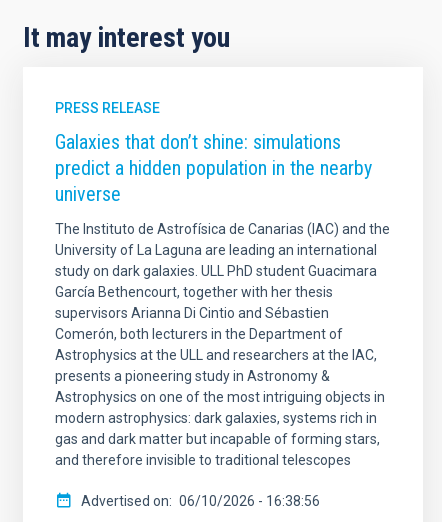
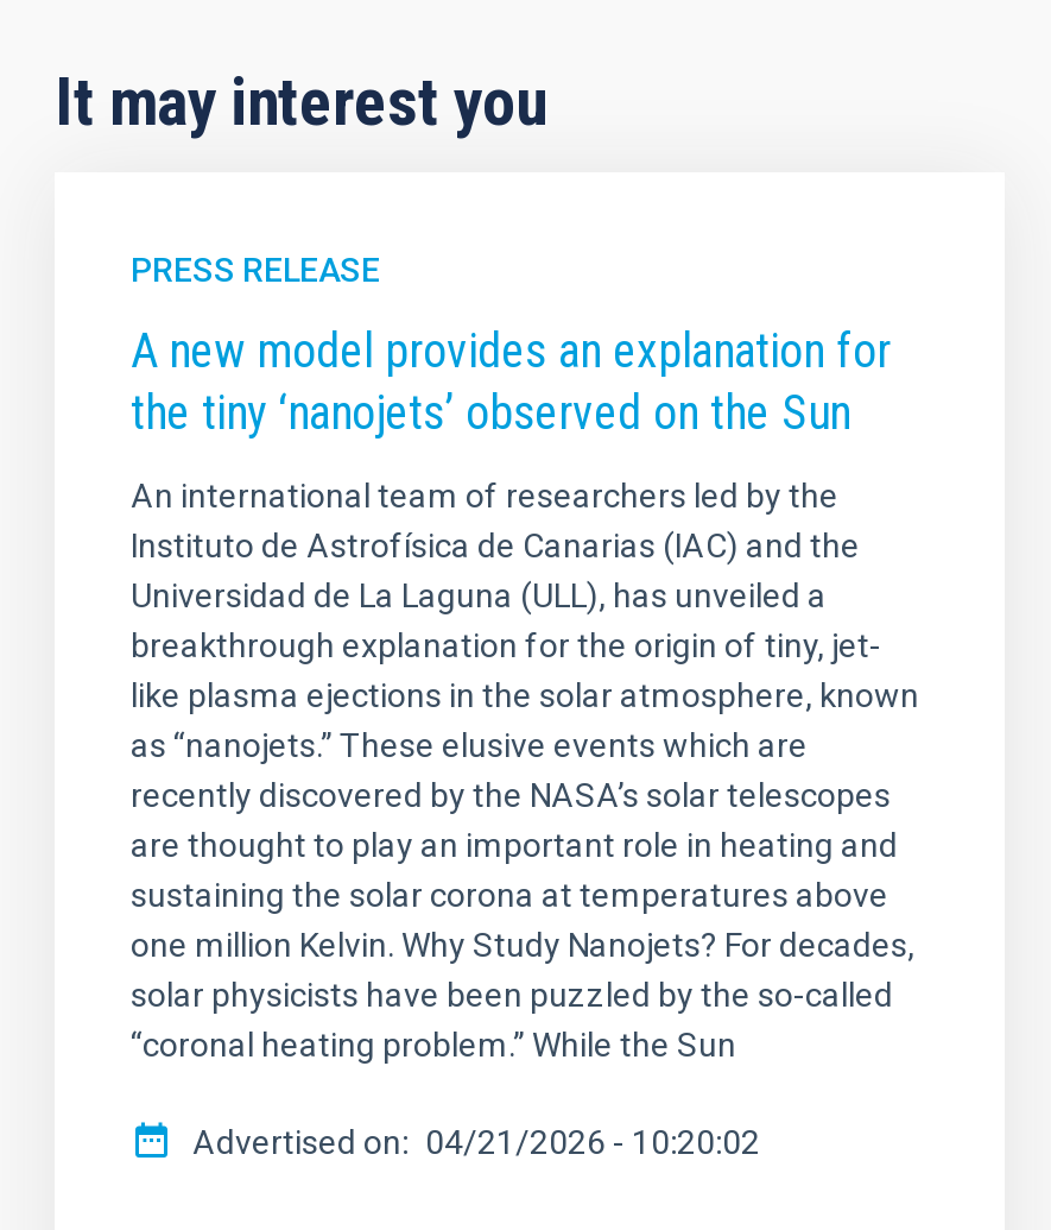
[55,130,372,206] Galaxies that don’t shine: simulations | predict a hidden population in the nearby | universe -> [131,322,891,441] A new model provides an explanation for | the tiny ‘nanojets’ observed on the Sun
[55,221,390,468] The Instituto de Astrofísica de Canarias (IAC) and the | University of La Laguna are leading an international | study on dark galaxies. ULL PhD student Guacimara | García Bethencourt, together with her thesis | supervisors Arianna Di Cintio and Sébastien | Comerón, both lecturers in the Department of | Astrophysics at the ULL and researchers at the IAC, | presents a pioneering study in Astronomy & | Astrophysics on one of the most intriguing objects in | modern astrophysics: dark galaxies, systems rich in | gas and dark matter but incapable of forming stars, | and therefore invisible to traditional telescopes -> [131,477,919,1064] An international team of researchers led by the | Instituto de Astrofísica de Canarias (IAC) and the | Universidad de La Laguna (ULL), has unveiled a | breakthrough explanation for the origin of tiny, jet- | like plasma ejections in the solar atmosphere, known | as “nanojets.” These elusive events which are | recently discovered by the NASA’s solar telescopes | are thought to play an important role in heating and | sustaining the solar corona at temperatures above | one million Kelvin. Why Study Nanojets? For decades, | solar physicists have been puzzled by the so-called | “coronal heating problem.” While the Sun
[81,493,320,509] Advertised on 06/10/2026 - 16:38:56 -> [192,1123,760,1161] Advertised on 04/21/2026 - 10:20:02

